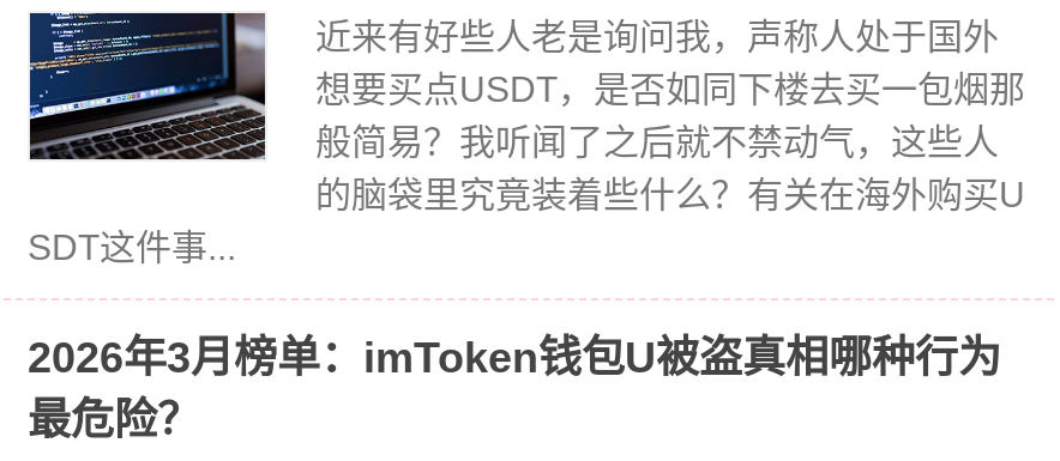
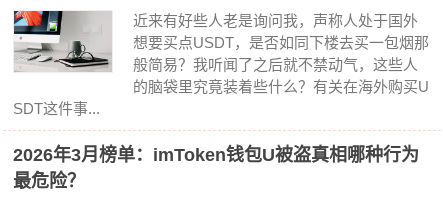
[28,11,267,162] [image] -> [13,10,112,72] [image]

